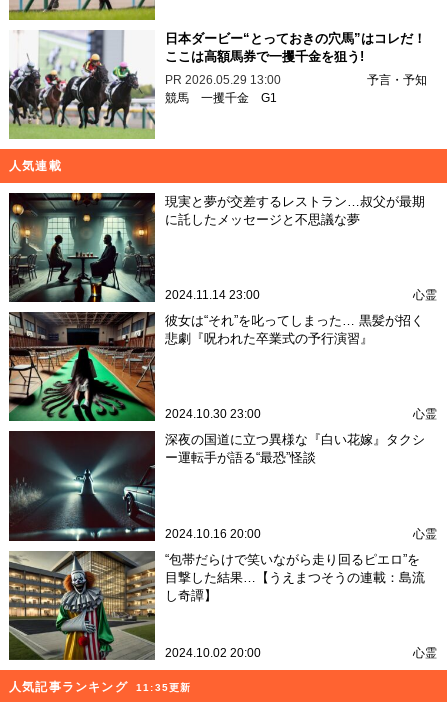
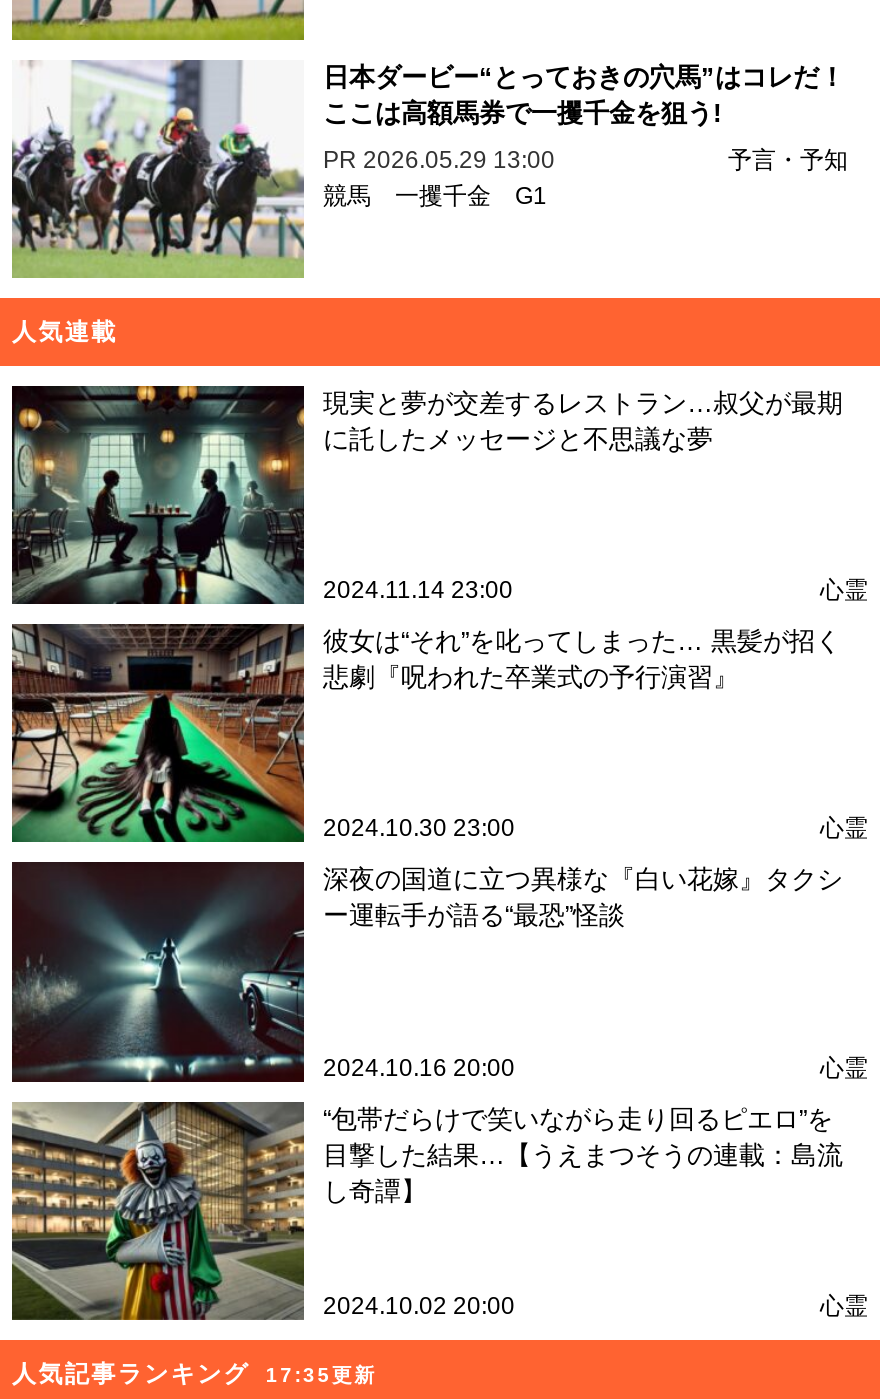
[9,680,191,694] 人気記事ランキング 11:35更新 -> [12,1359,377,1387] 人気記事ランキング 17:35更新

